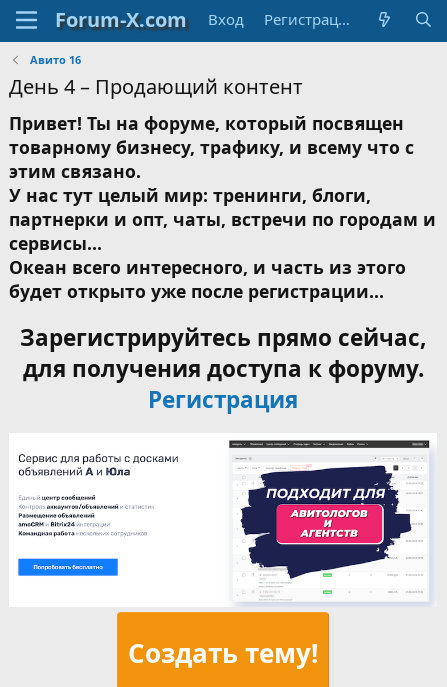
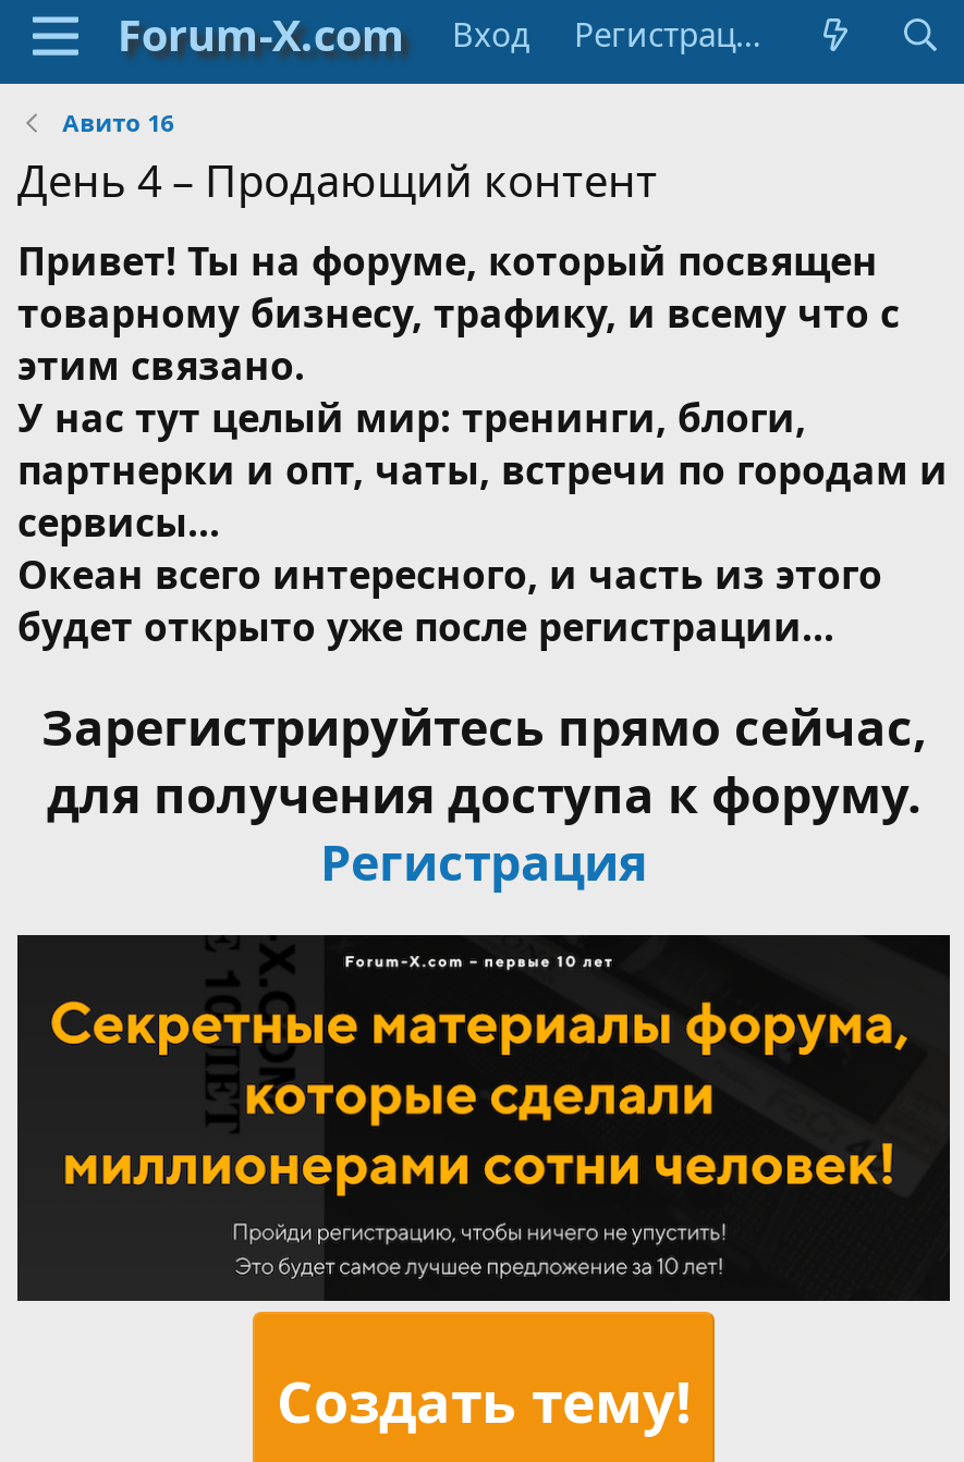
[9,438,437,607] [image] -> [15,933,952,1303] [image]

